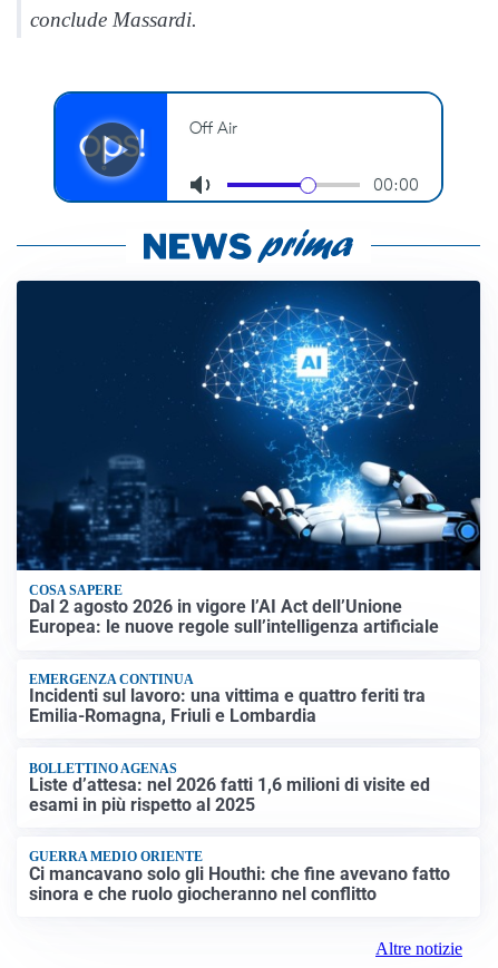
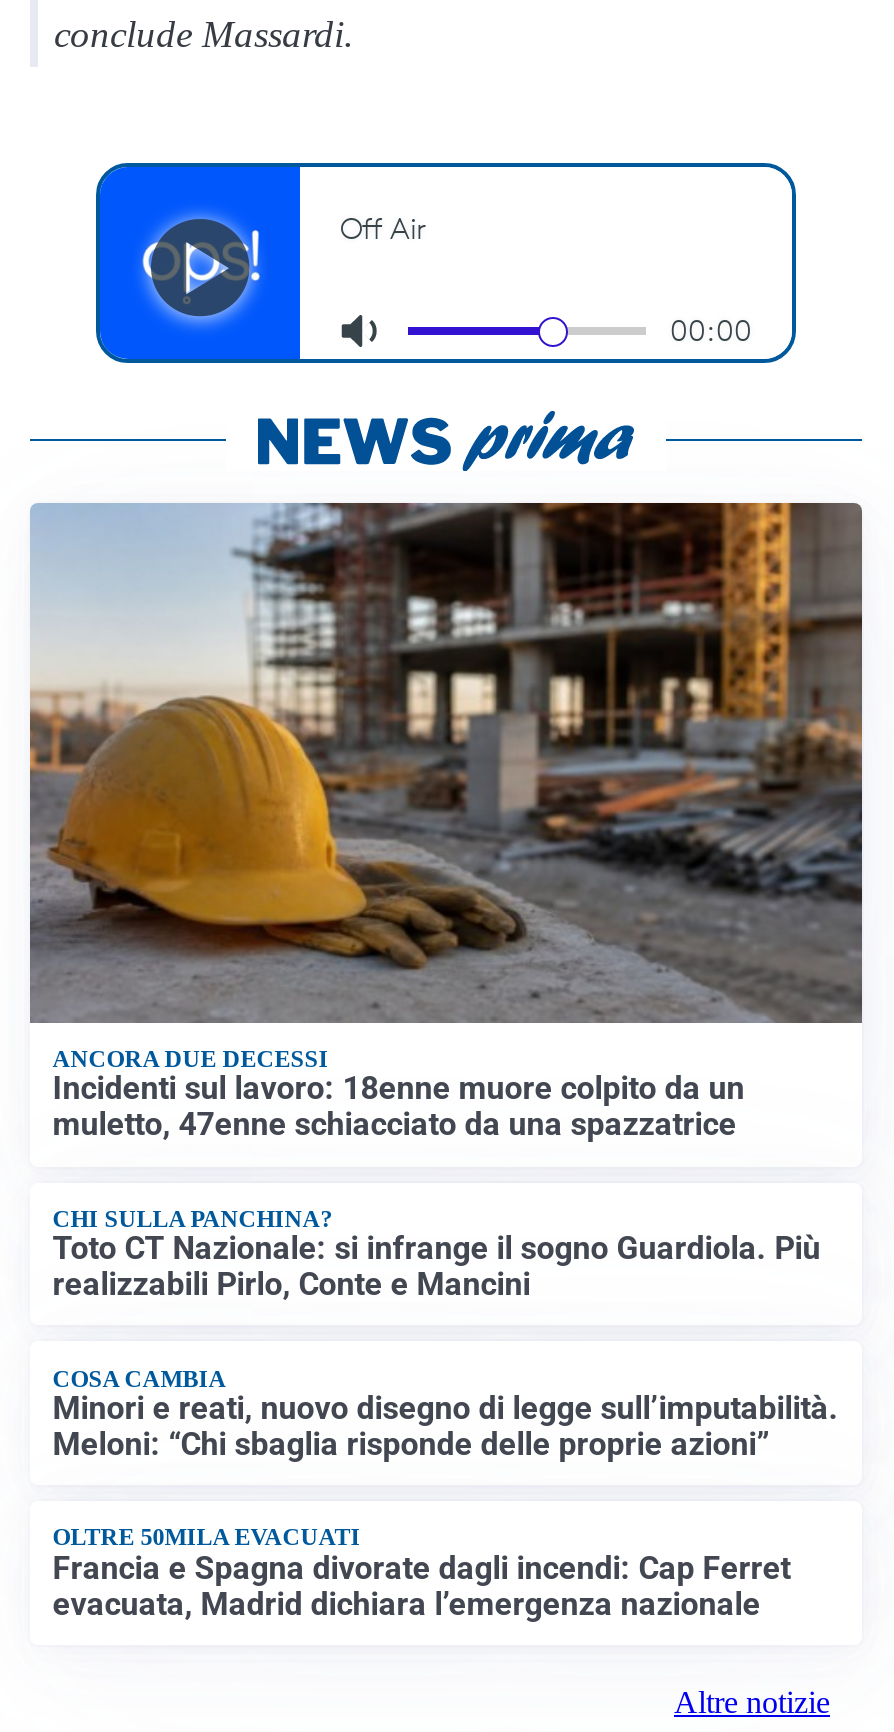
[16,280,481,638] [image] | COSA SAPERE | Dal 2 agosto 2026 in vigore l’AI Act dell’Unione | Europea: le nuove regole sull’intelligenza artificiale -> [28,501,864,1144] [image] | ANCORA DUE DECESSI | Incidenti sul lavoro: 18enne muore colpito da un | muletto, 47enne schiacciato da una spazzatrice
[29,671,426,726] EMERGENZA CONTINUA | Incidenti sul lavoro: una vittima e quattro feriti tra | Emilia-Romagna, Friuli e Lombardia -> [52,1205,820,1303] CHI SULLA PANCHINA? | Toto CT Nazionale: si infrange il sogno Guardiola. Più | realizzabili Pirlo, Conte e Mancini
[29,760,430,815] BOLLETTINO AGENAS | Liste d’attesa: nel 2026 fatti 1,6 milioni di visite ed | esami in più rispetto al 2025 -> [52,1364,838,1463] COSA CAMBIA | Minori e reati, nuovo disegno di legge sull’imputabilità. | Meloni: “Chi sbaglia risponde delle proprie azioni”
[29,849,450,904] GUERRA MEDIO ORIENTE | Ci mancavano solo gli Houthi: che fine avevano fatto | sinora e che ruolo giocheranno nel conflitto -> [52,1523,790,1622] OLTRE 50MILA EVACUATI | Francia e Spagna divorate dagli incendi: Cap Ferret | evacuata, Madrid dichiara l’emergenza nazionale

